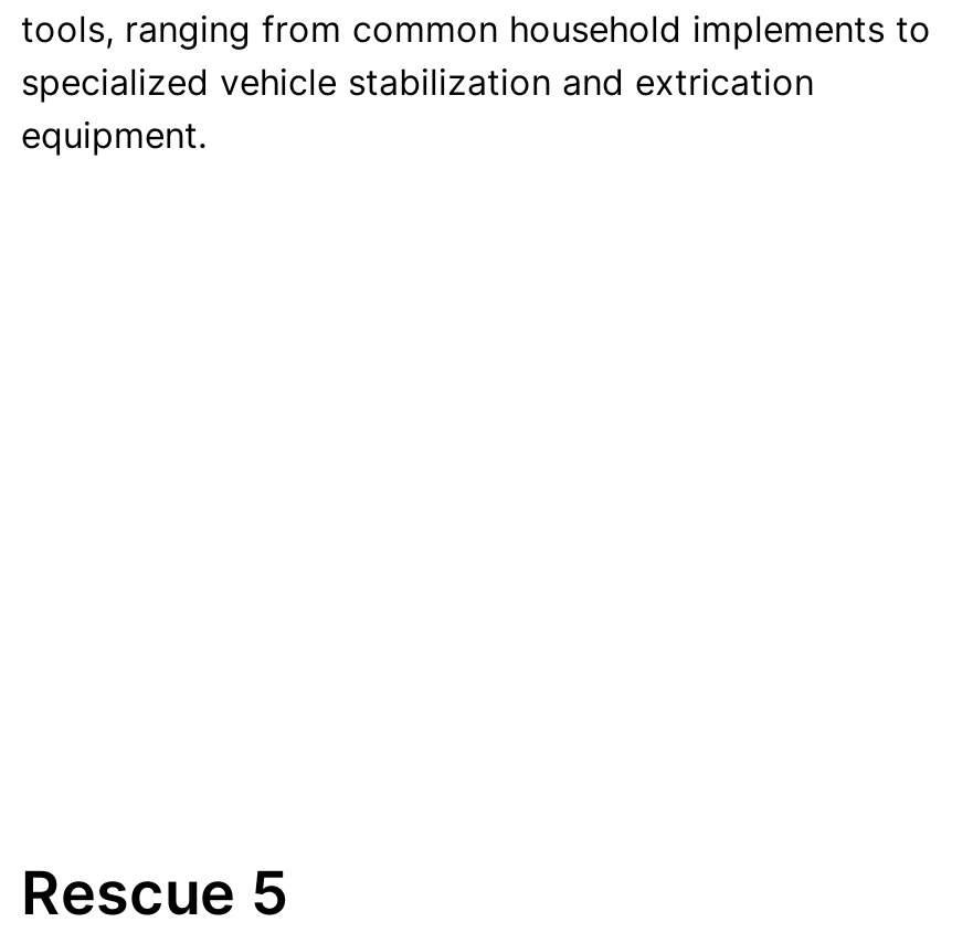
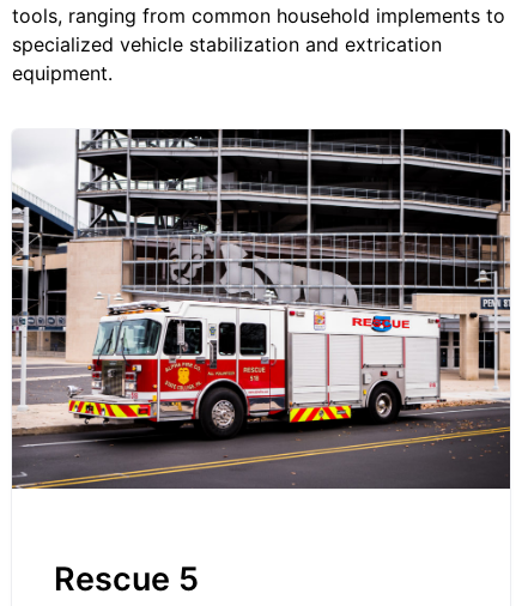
none -> [11,131,511,490] [image]

